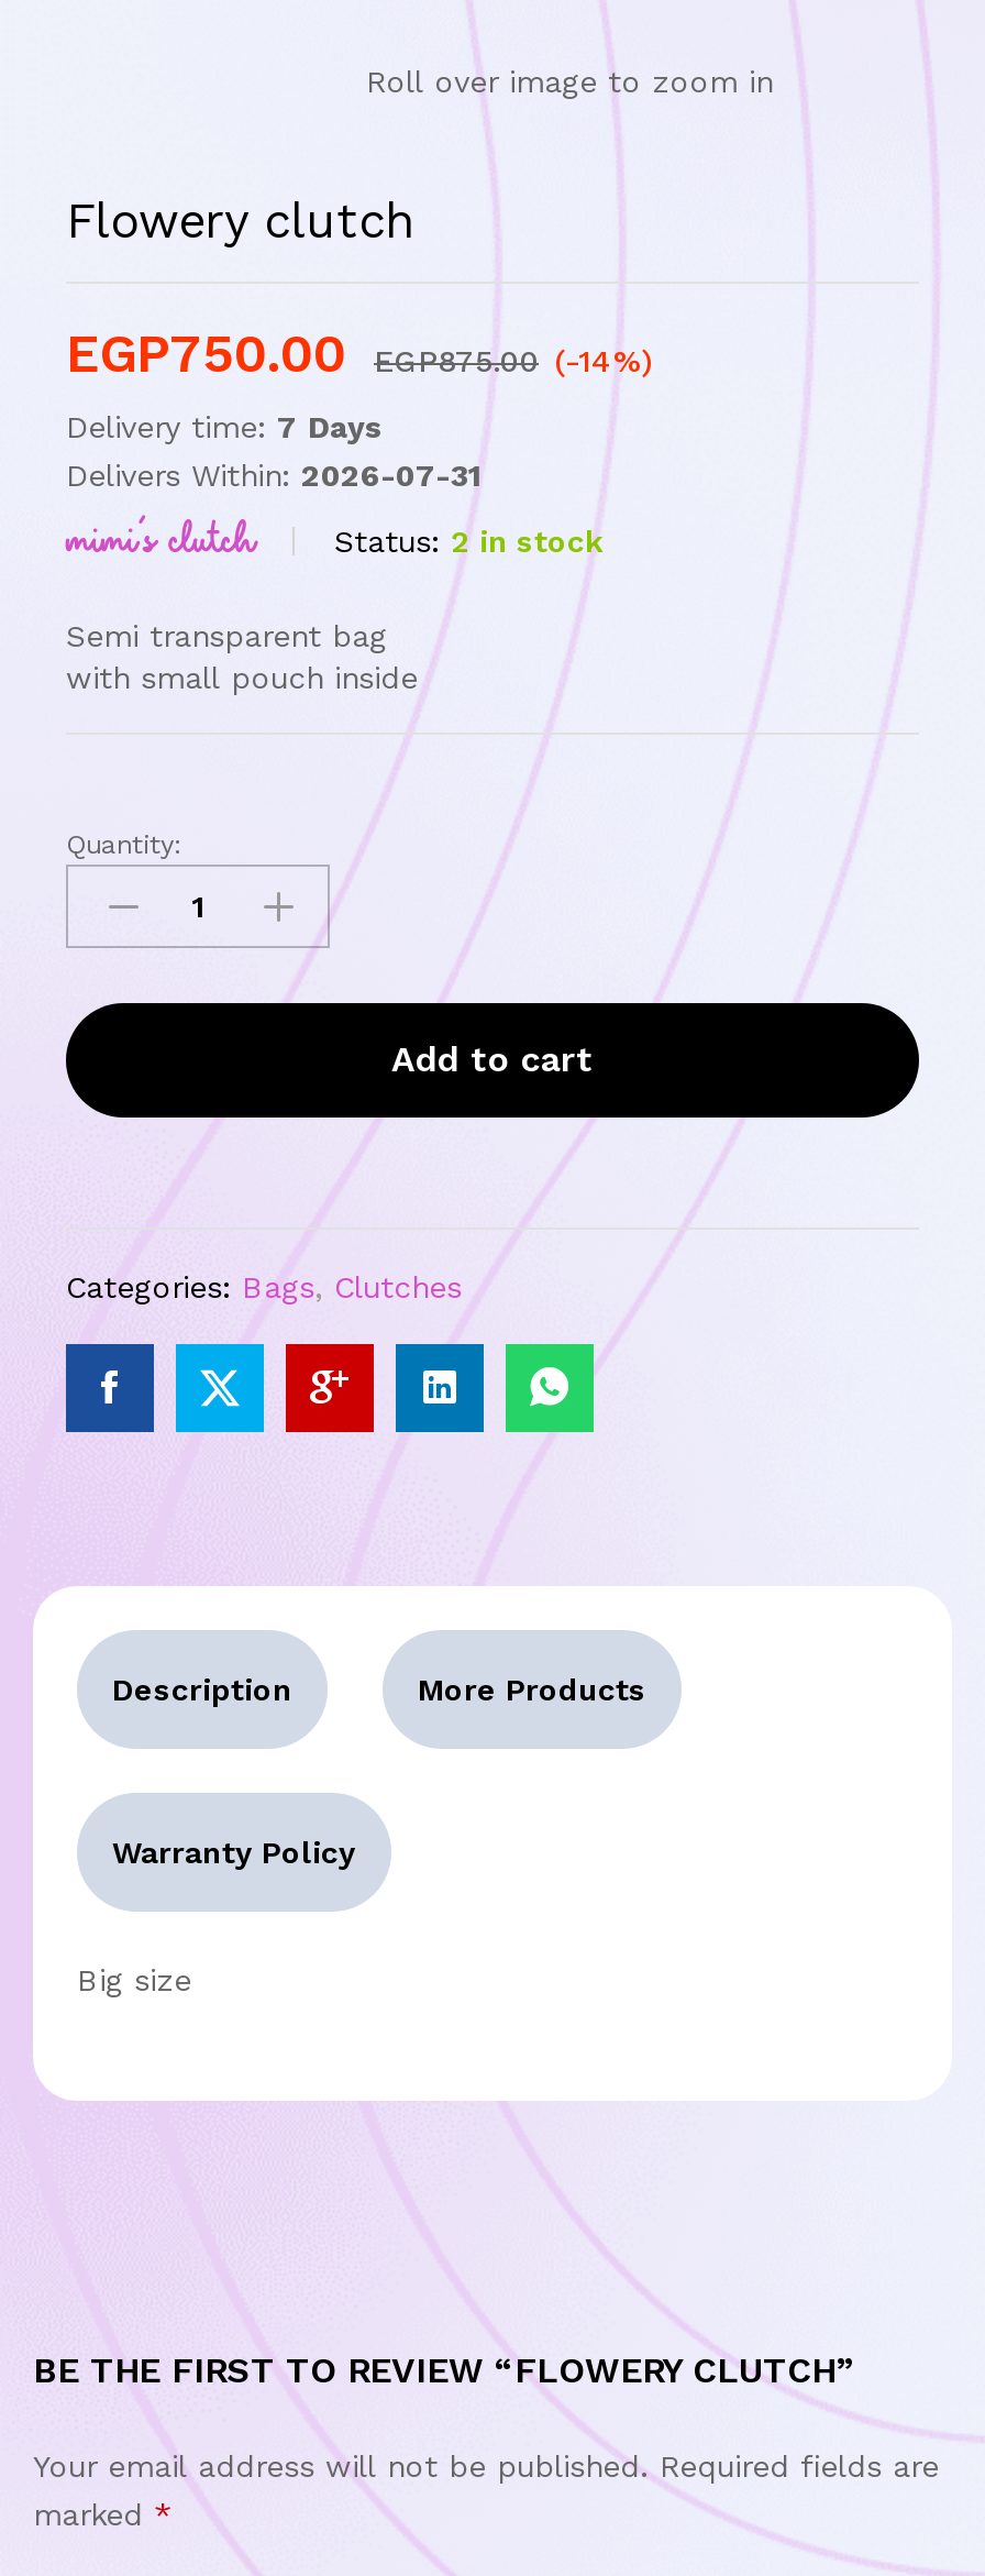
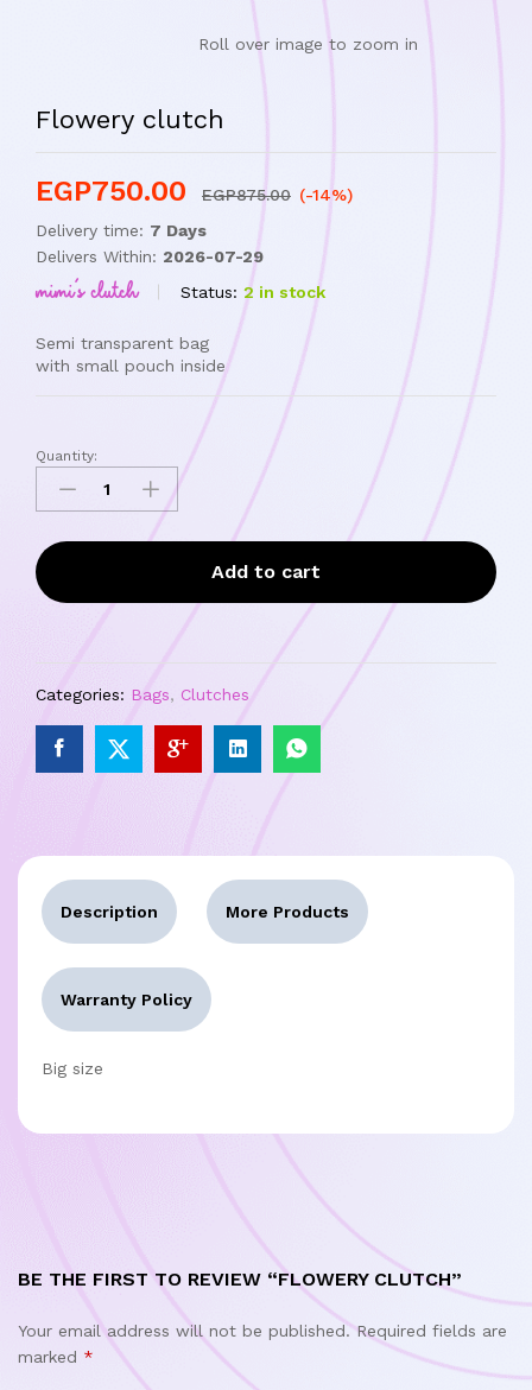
[66,459,482,494] Delivers Within: 2026-07-31 -> [36,247,264,266] Delivers Within: 2026-07-29

